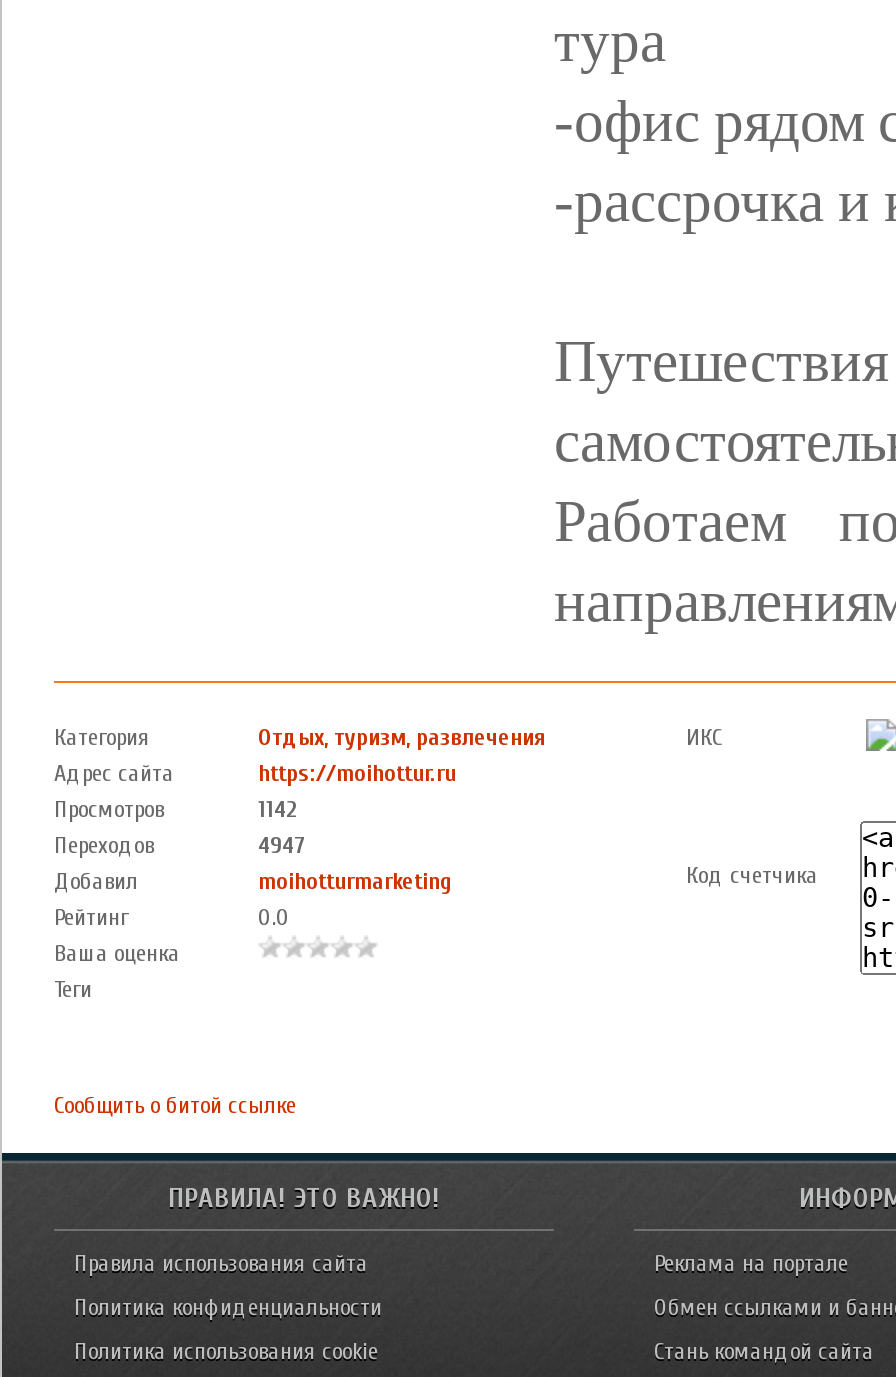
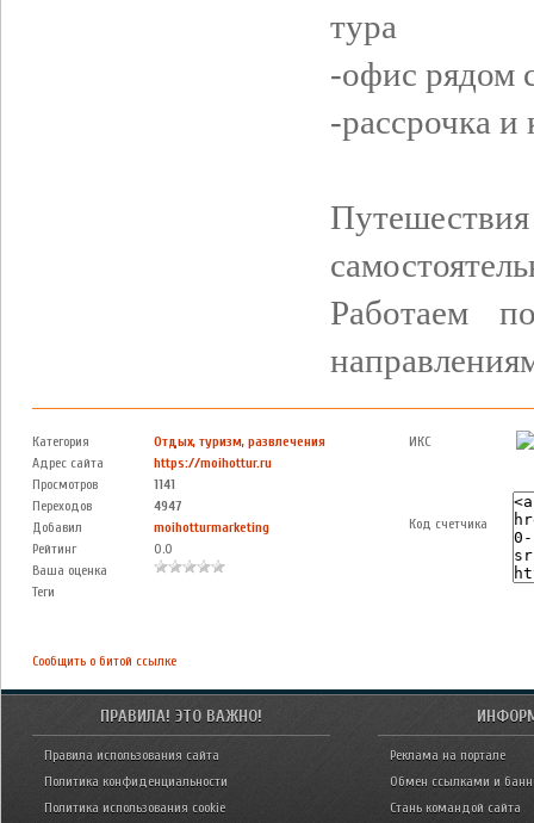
[258,795,298,823] 1142 -> [154,476,175,493] 1141

